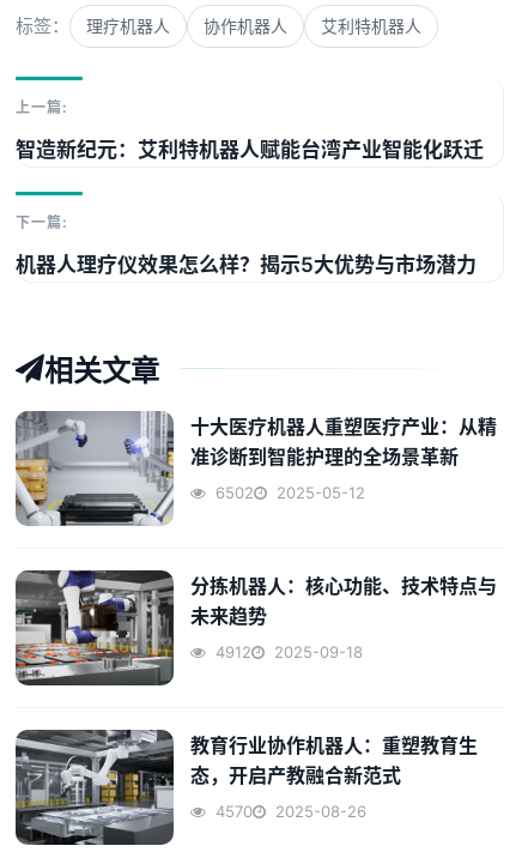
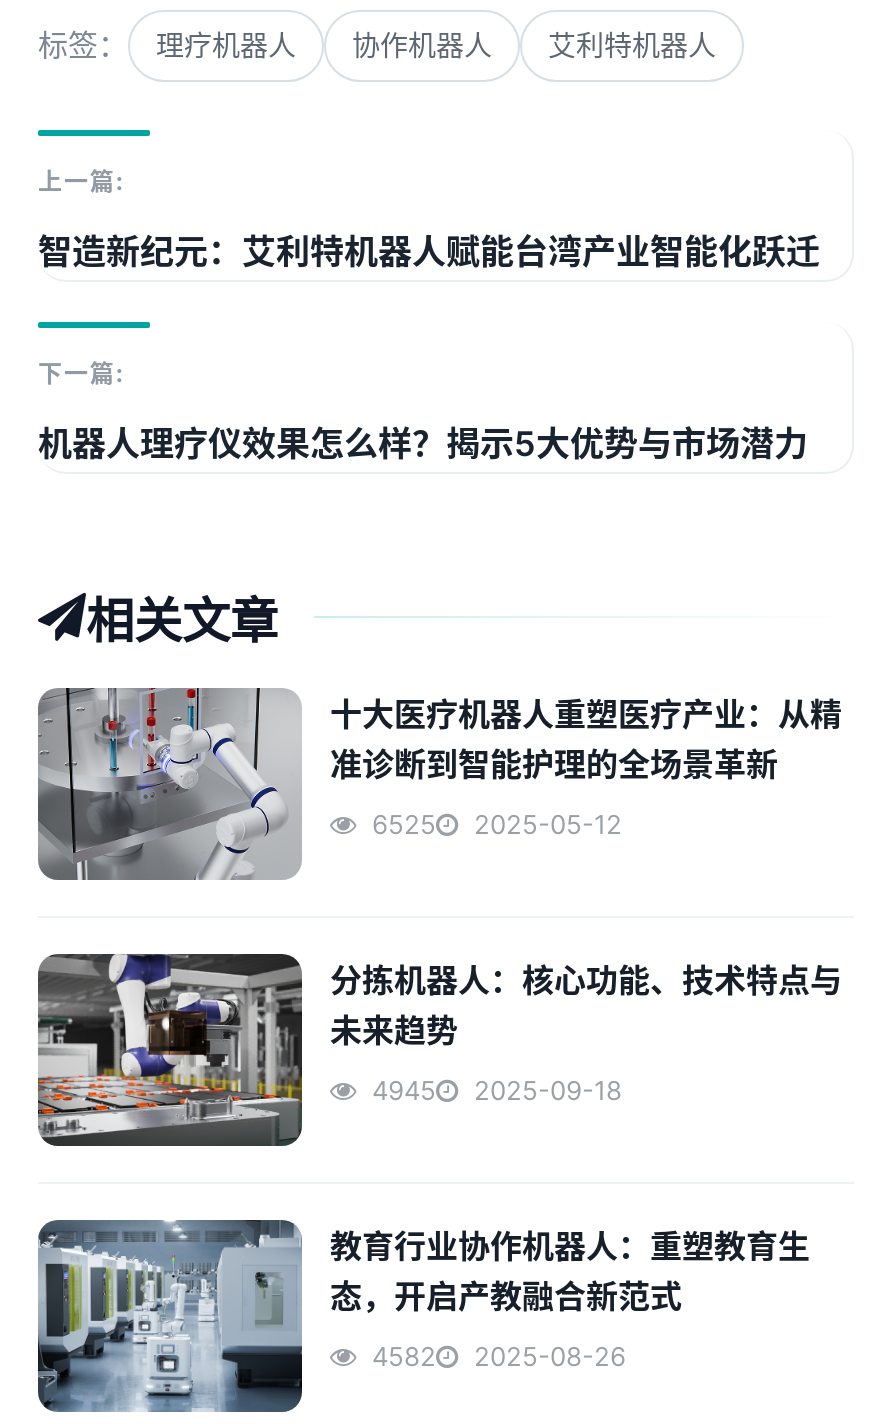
[14,411,365,526] [image] | 6502 2025-05-12 -> [36,688,622,880] [image] | 6525 2025-05-12
[211,642,363,662] 4912 2025-09-18 -> [364,1074,622,1106] 4945 2025-09-18
[16,729,366,846] [image] | 4570 2025-08-26 -> [38,1218,626,1414] [image] | 4582 2025-08-26

